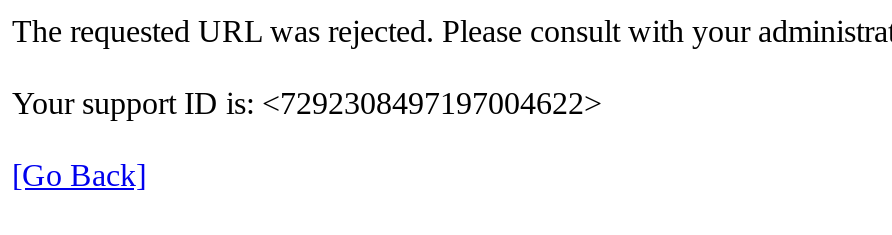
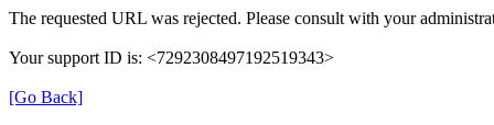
[12,86,602,120] Your support ID is: <7292308497197004622> -> [9,48,334,67] Your support ID is: <7292308497192519343>

